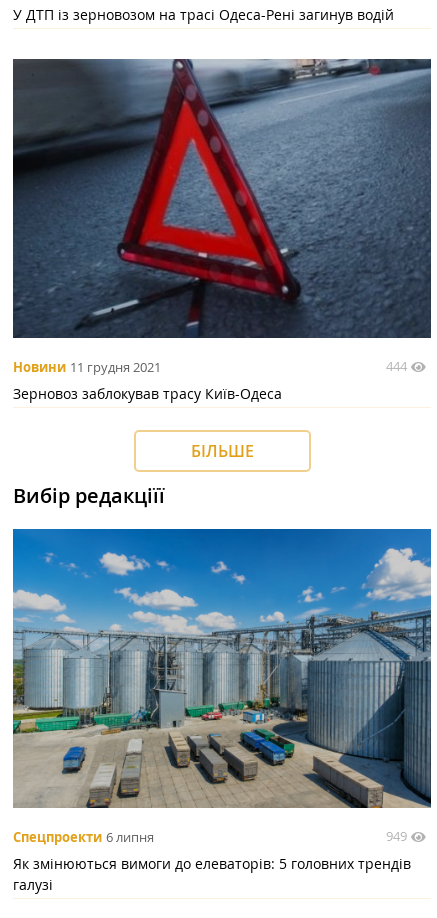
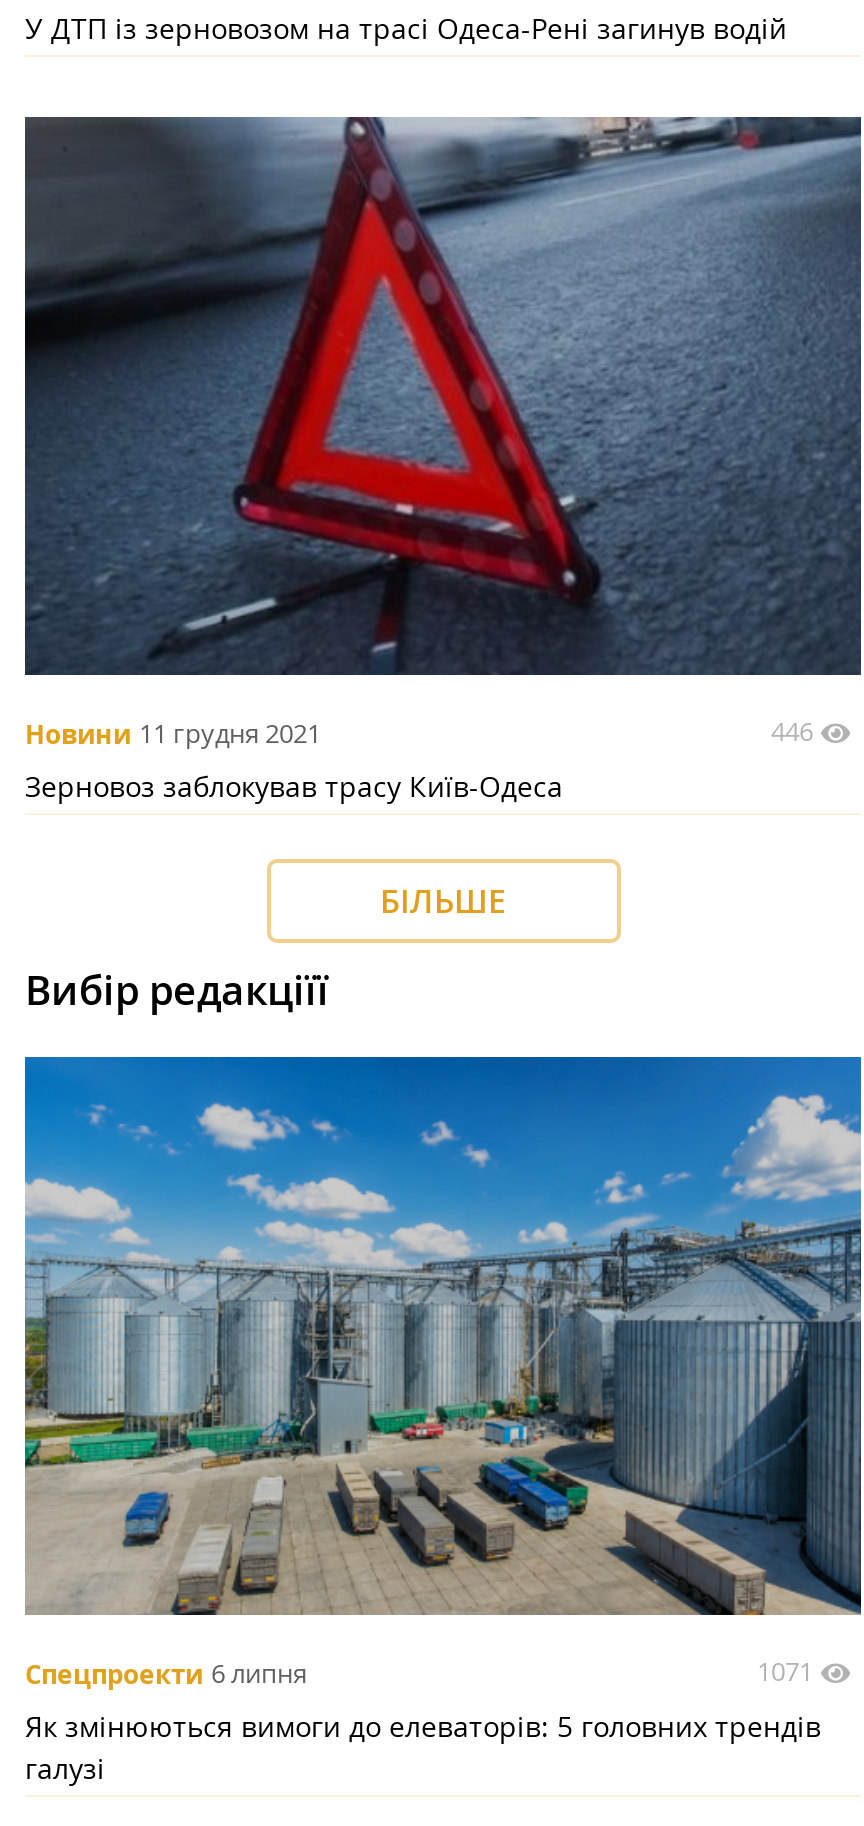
[386,357,407,375] 444 -> [771,714,813,750] 446
[386,827,407,845] 949 -> [757,1654,813,1690] 1071

